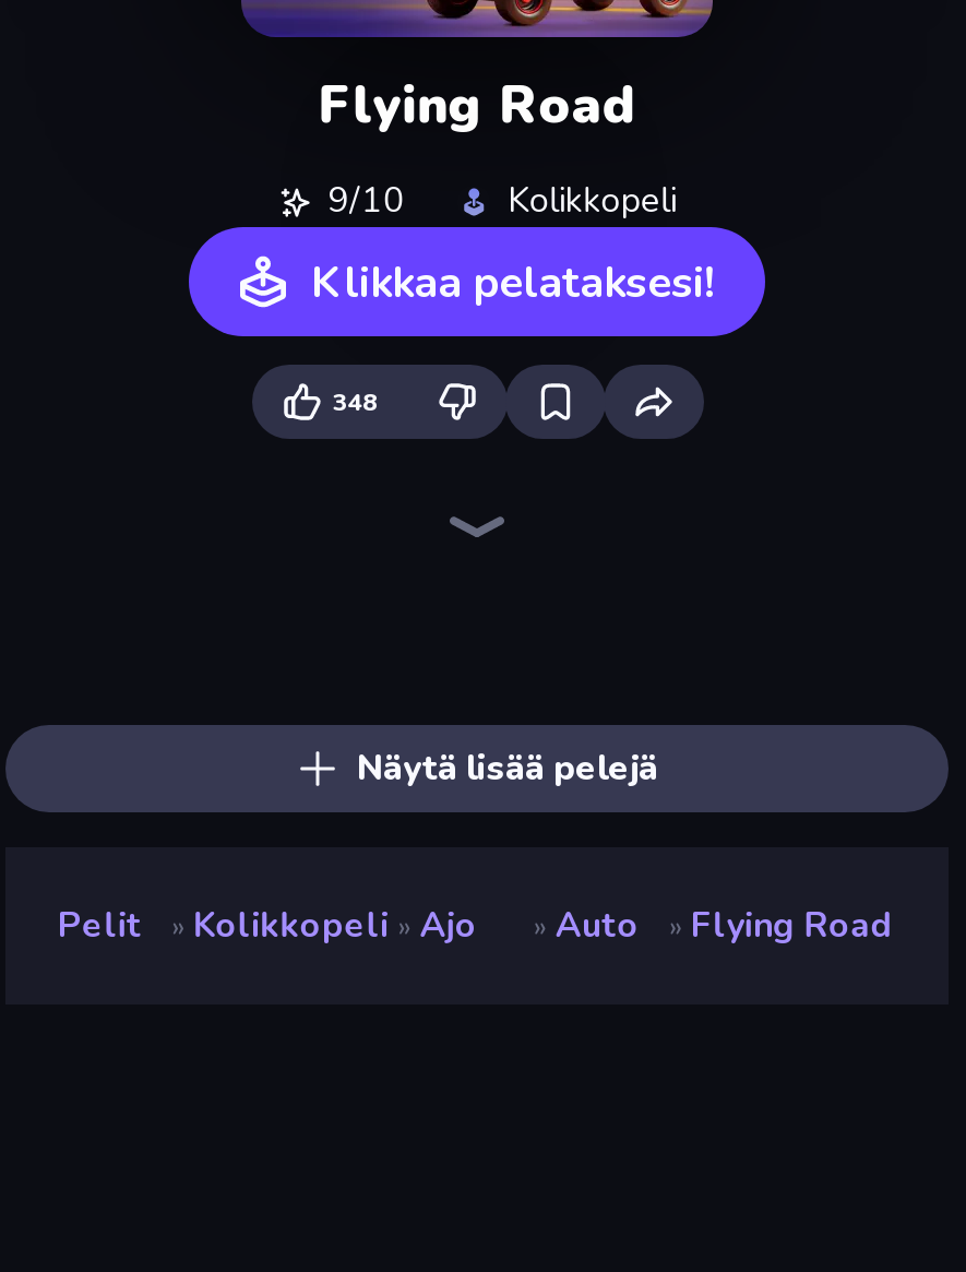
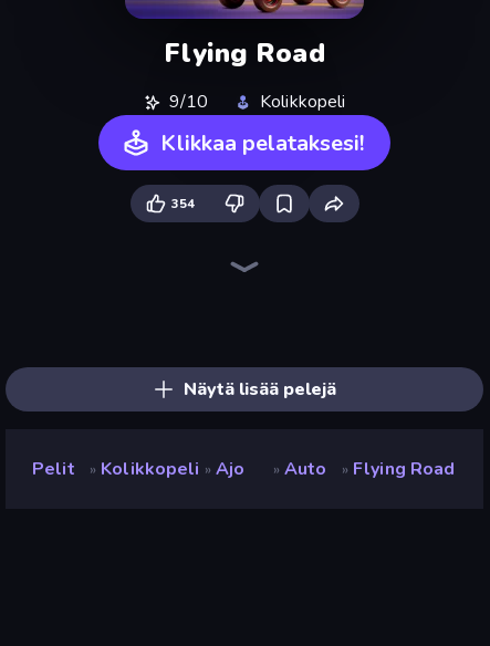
[332,385,378,418] 348 -> [171,195,194,212] 354

